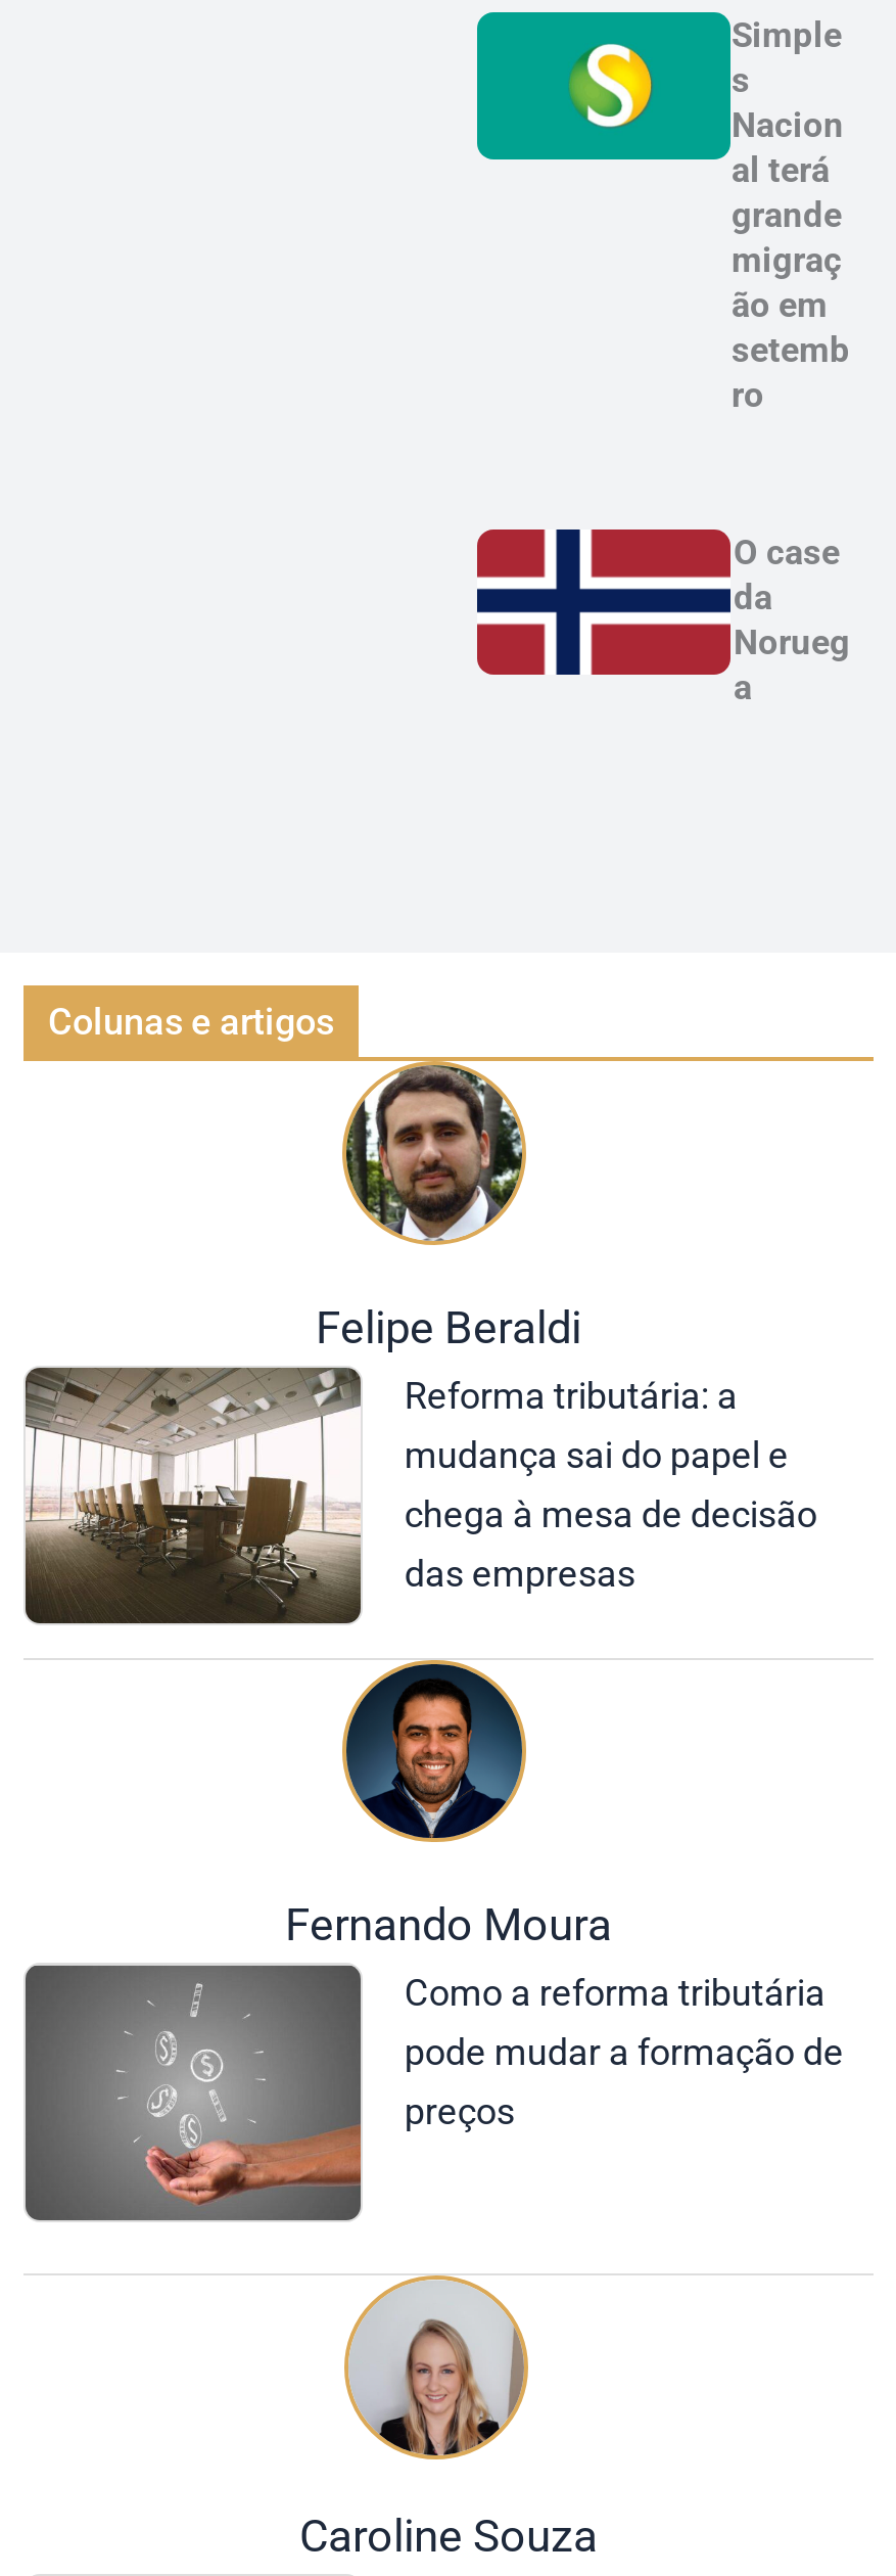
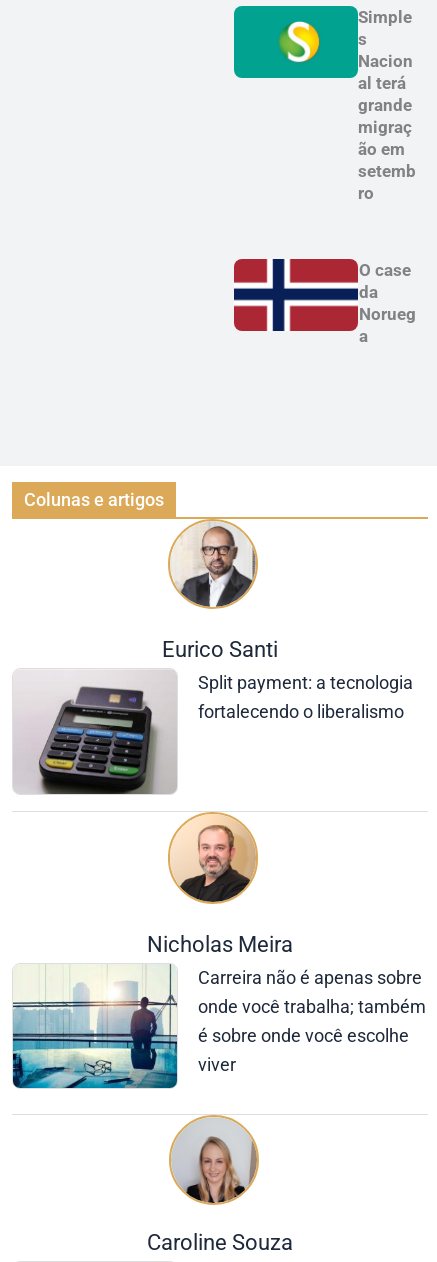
[316,1064,817,1594] [image] | Felipe Beraldi | Reforma tributária: a | mudança sai do papel e | chega à mesa de decisão | das empresas -> [162,521,413,722] [image] | Eurico Santi | Split payment: a tecnologia | fortalecendo o liberalismo
[23,1365,363,1624] [image] -> [13,671,177,795] [image]
[285,1661,844,2133] [image] | Fernando Moura | Como a reforma tributária | pode mudar a formação de | preços -> [147,815,426,1074] [image] | Nicholas Meira | Carreira não é apenas sobre | onde você trabalha; também | é sobre onde você escolhe | viver
[23,1964,363,2221] [image] -> [12,964,178,1089] [image]

